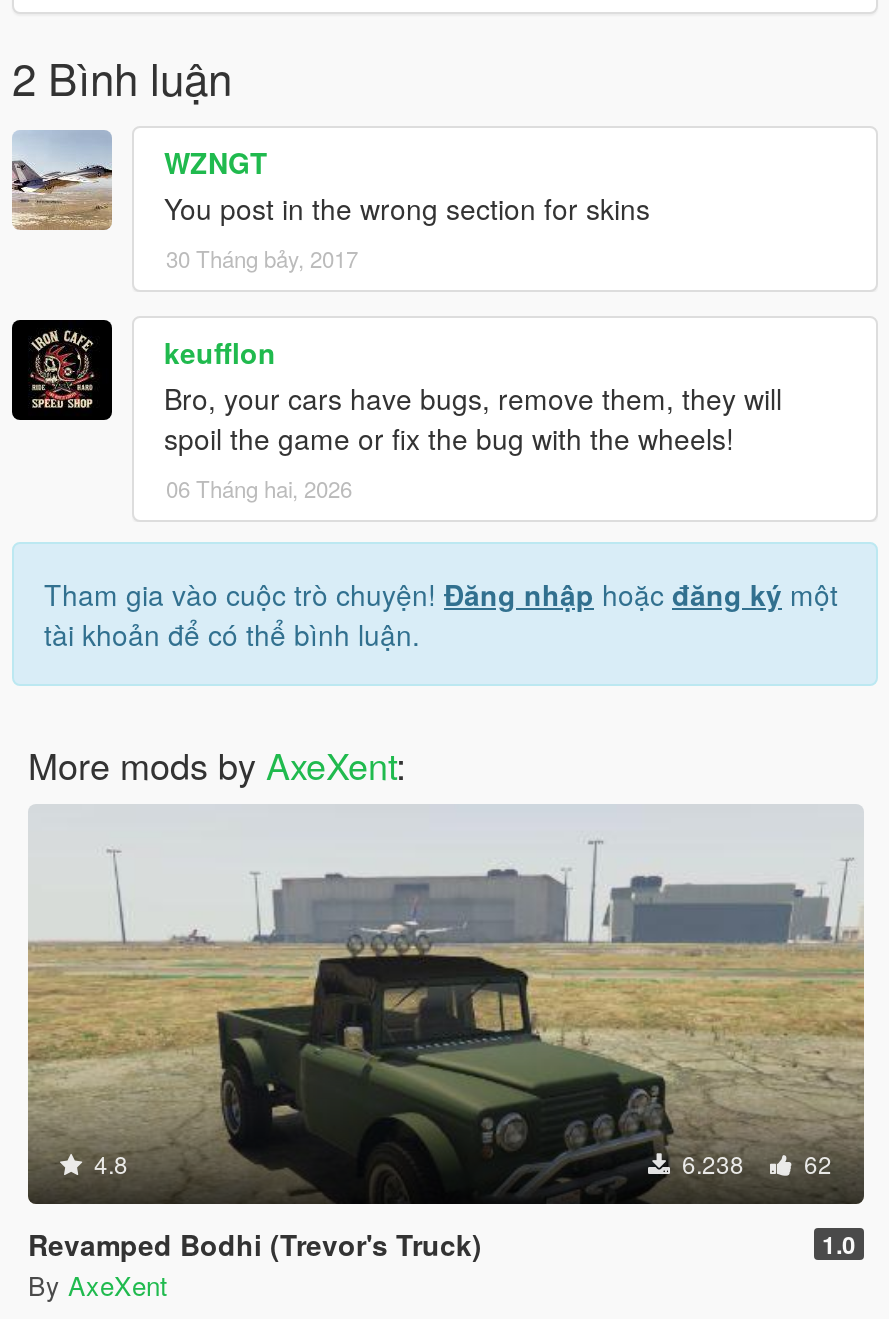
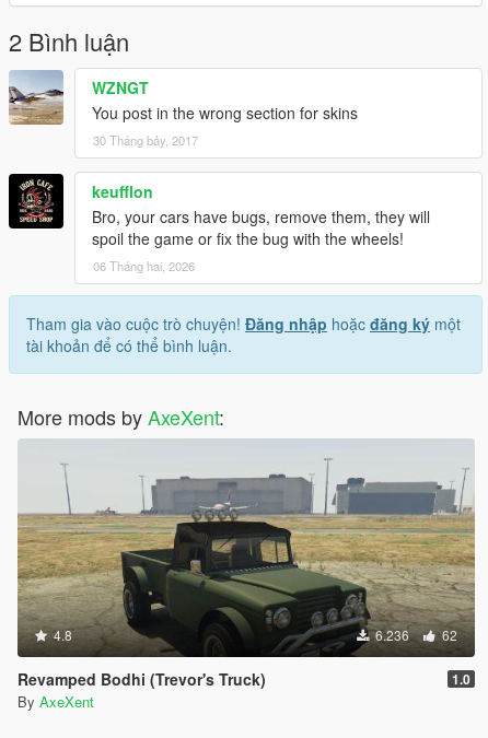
[676,1146,832,1180] 6.238 62 -> [372,626,457,644] 6.236 62

